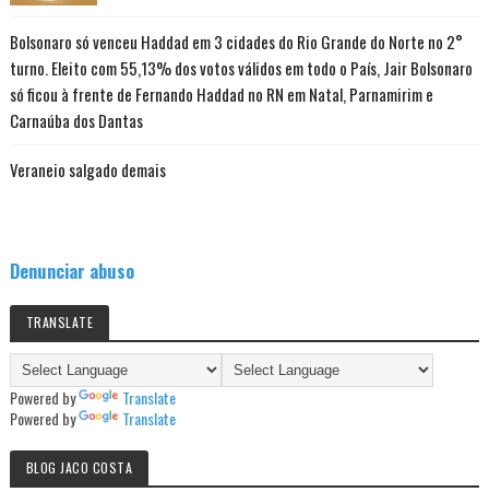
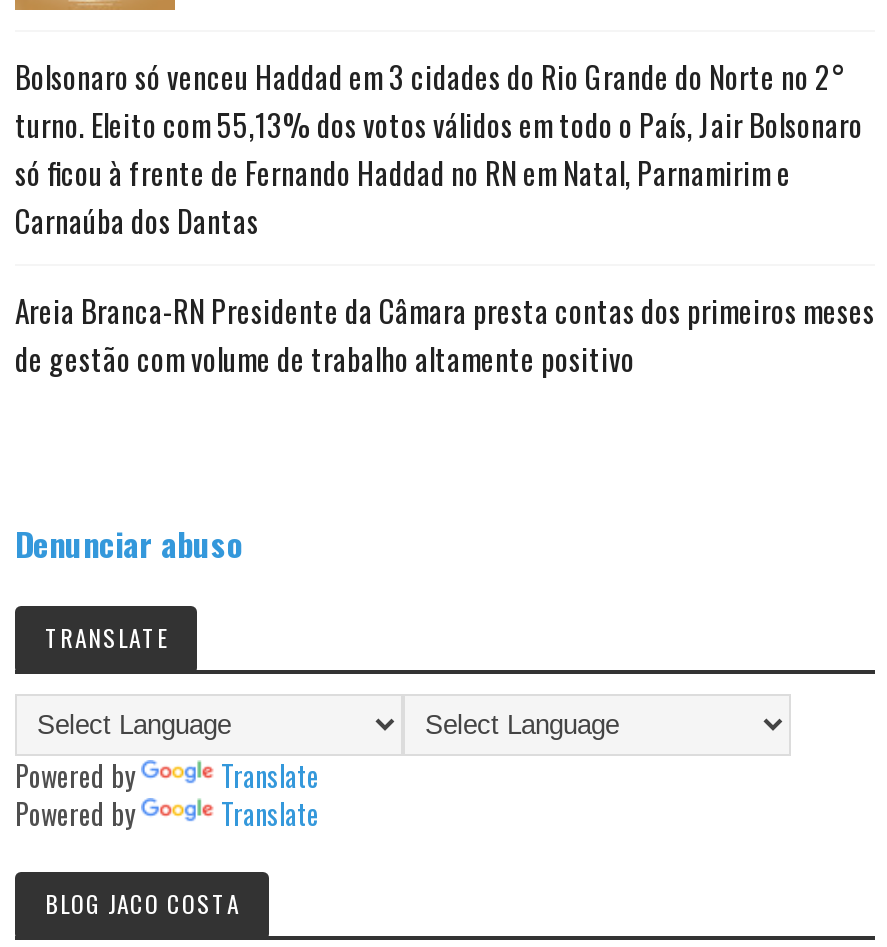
[10,158,166,182] Veraneio salgado demais -> [15,288,875,380] Areia Branca-RN Presidente da Câmara presta contas dos primeiros meses | de gestão com volume de trabalho altamente positivo

